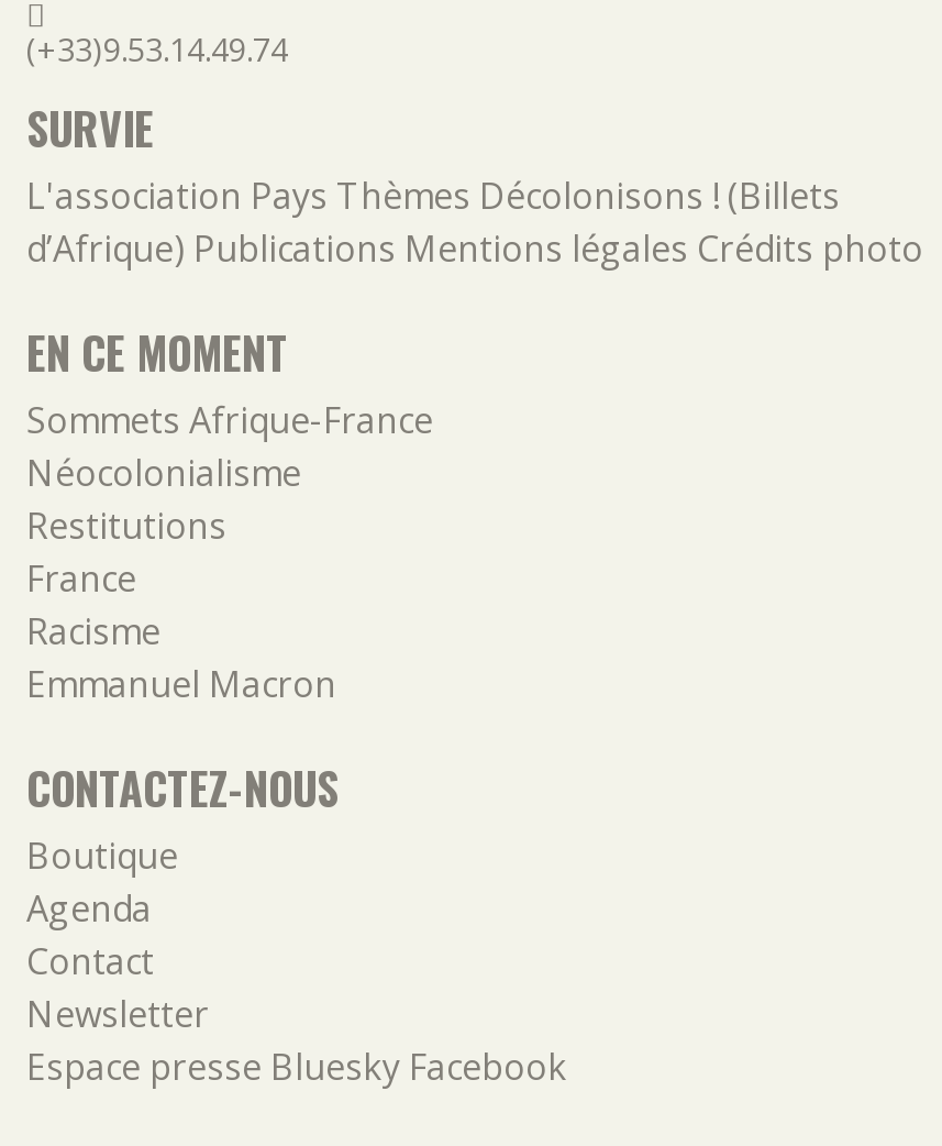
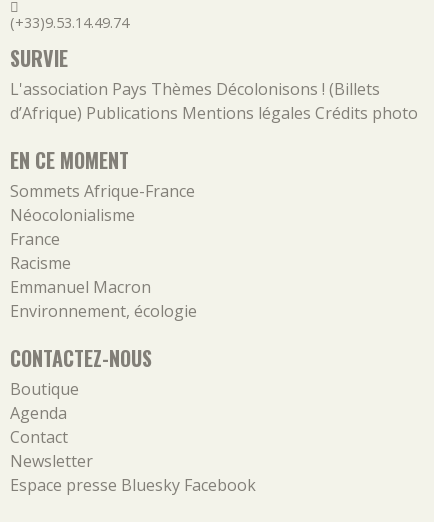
[26,501,226,550] Restitutions -> none
moved [26,554,336,708] -> [10,228,151,298]: France | Racisme | Emmanuel Macron
none -> [10,300,197,322] Environnement, écologie

